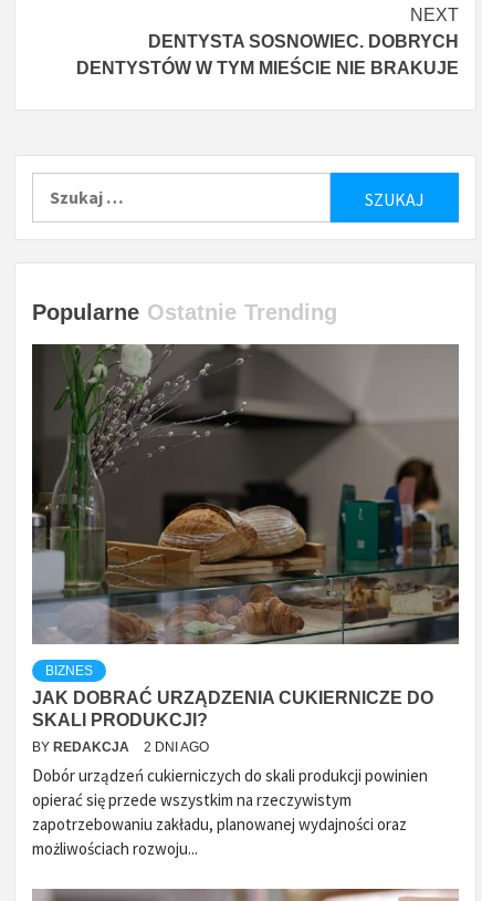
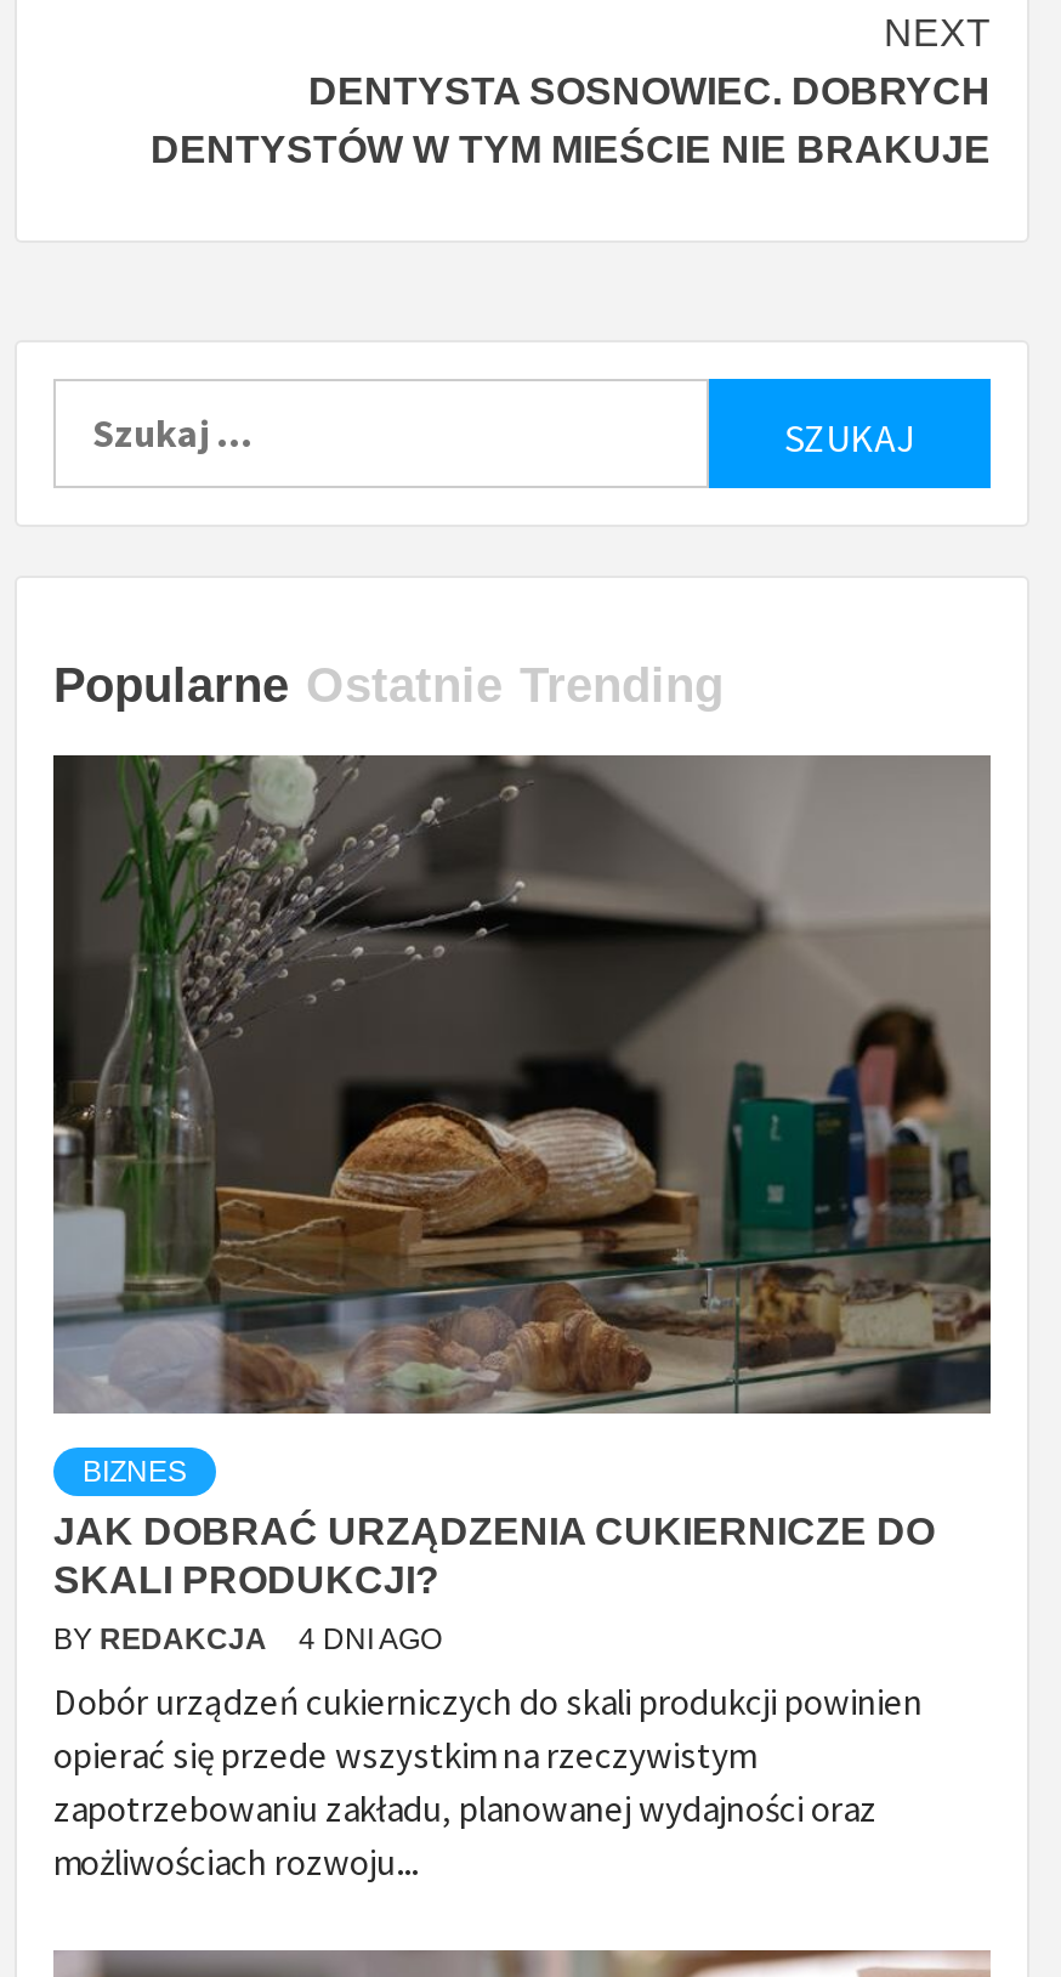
[32,739,209,755] BY REDAKCJA 2 DNI AGO -> [53,1622,442,1656] BY REDAKCJA 4 DNI AGO

